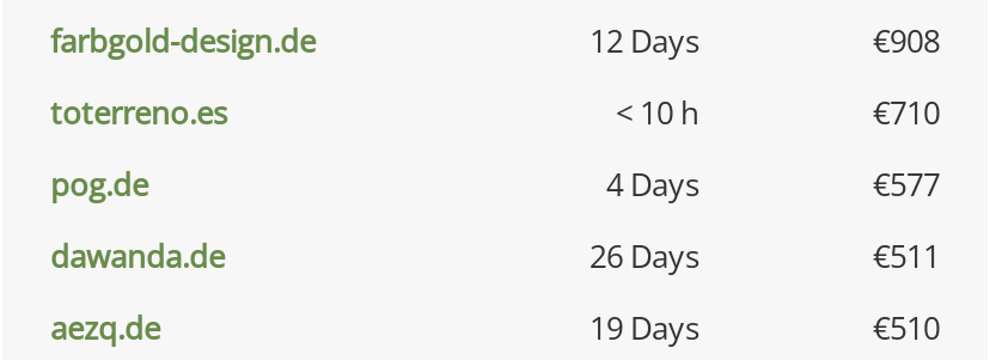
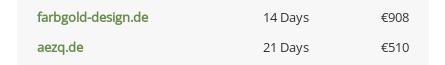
[589,19,699,62] 12 Days -> [262,8,308,26] 14 Days
[50,91,940,277] toterreno.es | < 10 h | €710 | pog.de | 4 Days | €577 | dawanda.de | 26 Days | €511 -> none
[589,306,699,349] 19 Days -> [262,38,308,56] 21 Days

